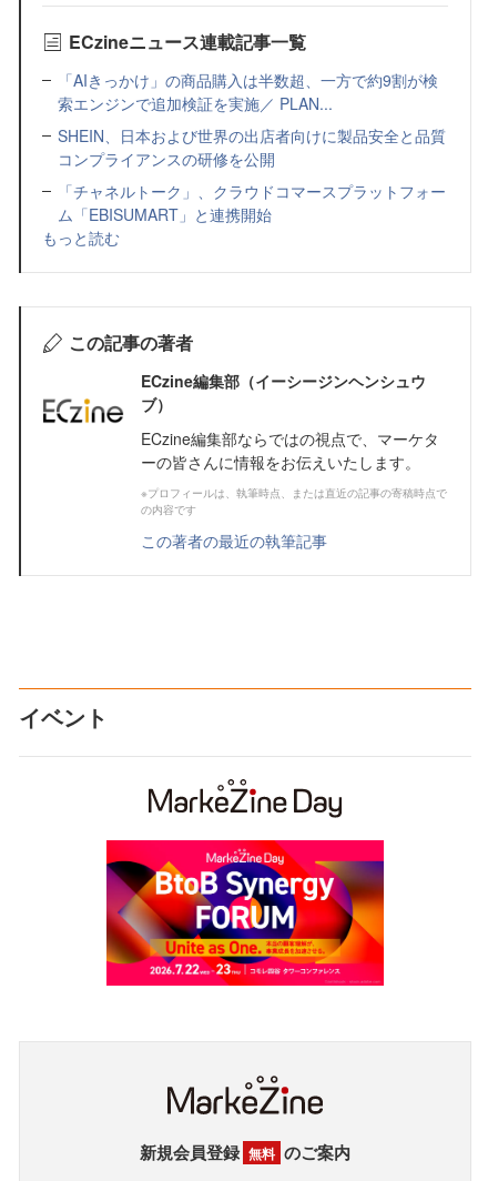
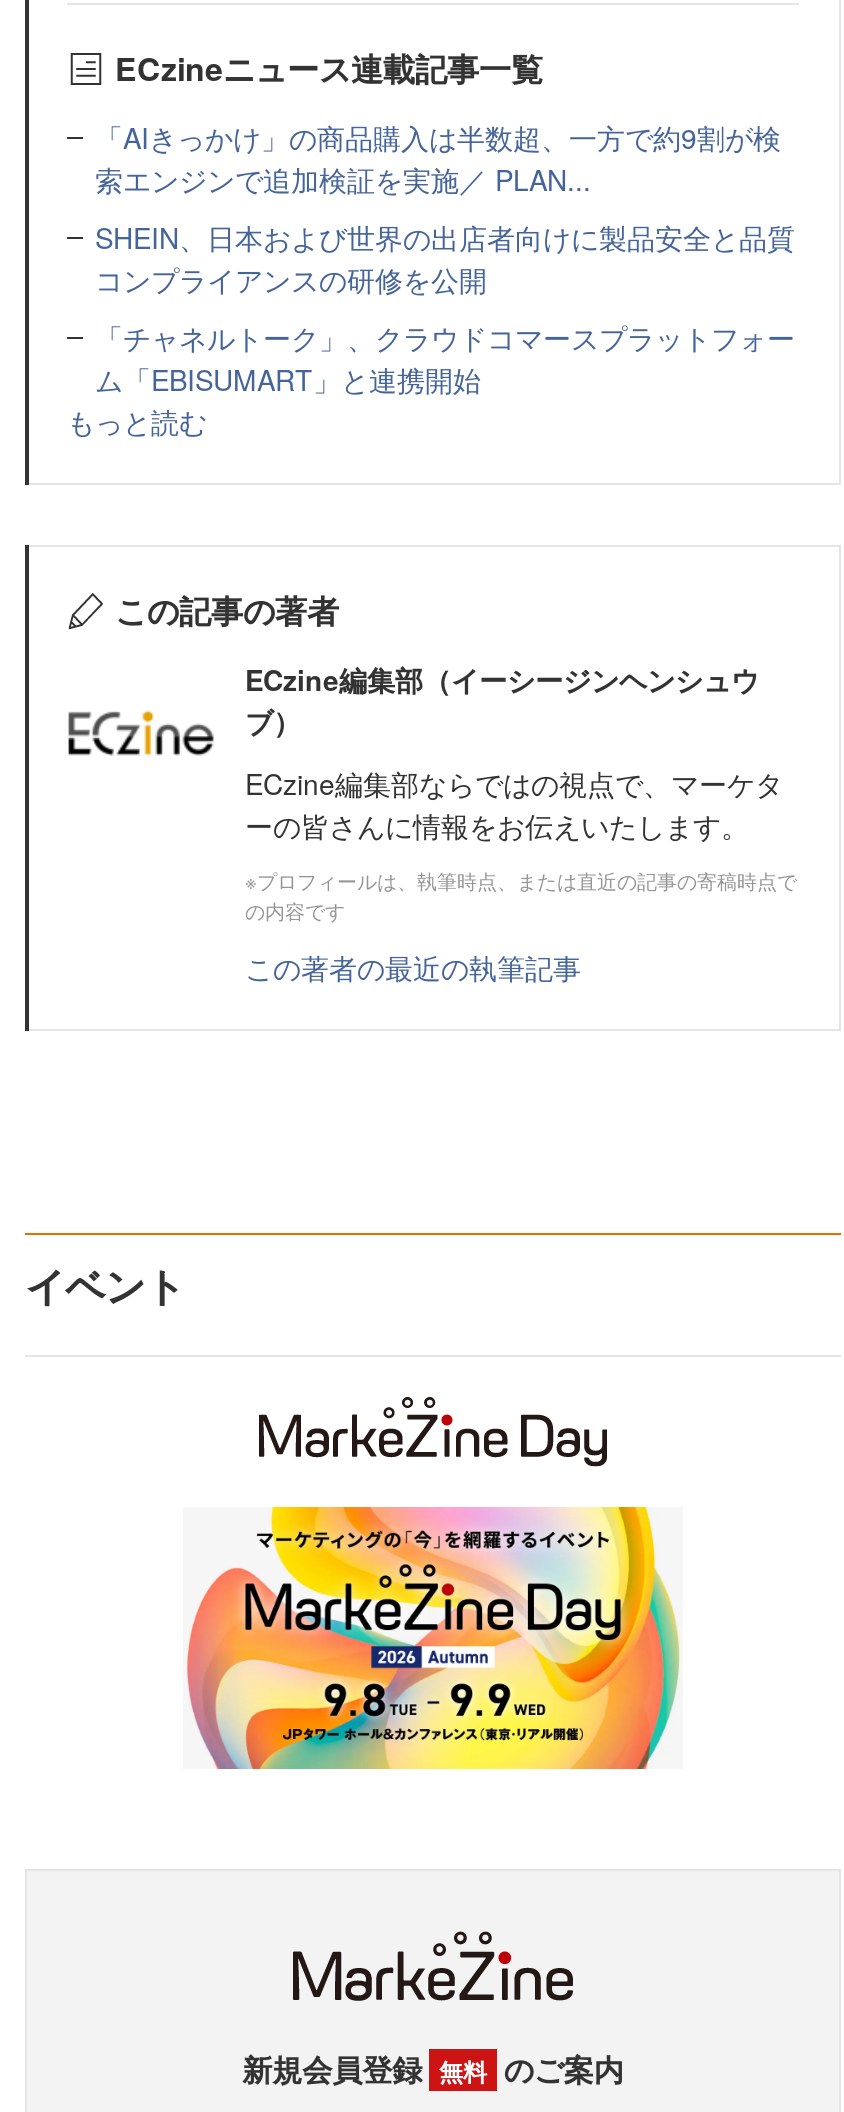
[105,839,385,987] [image] -> [183,1505,683,1771] [image]

